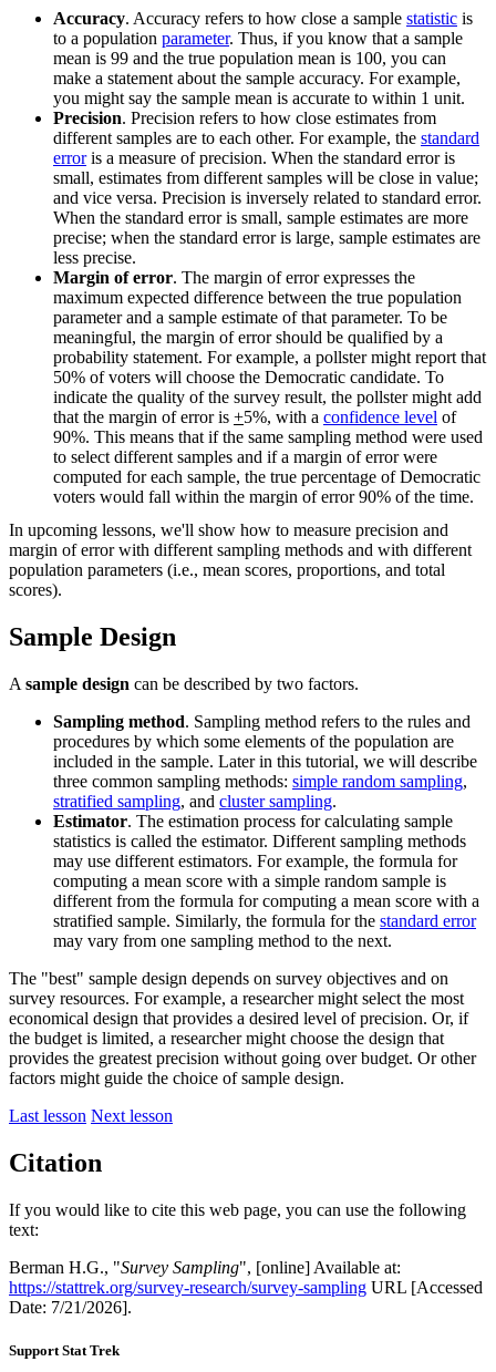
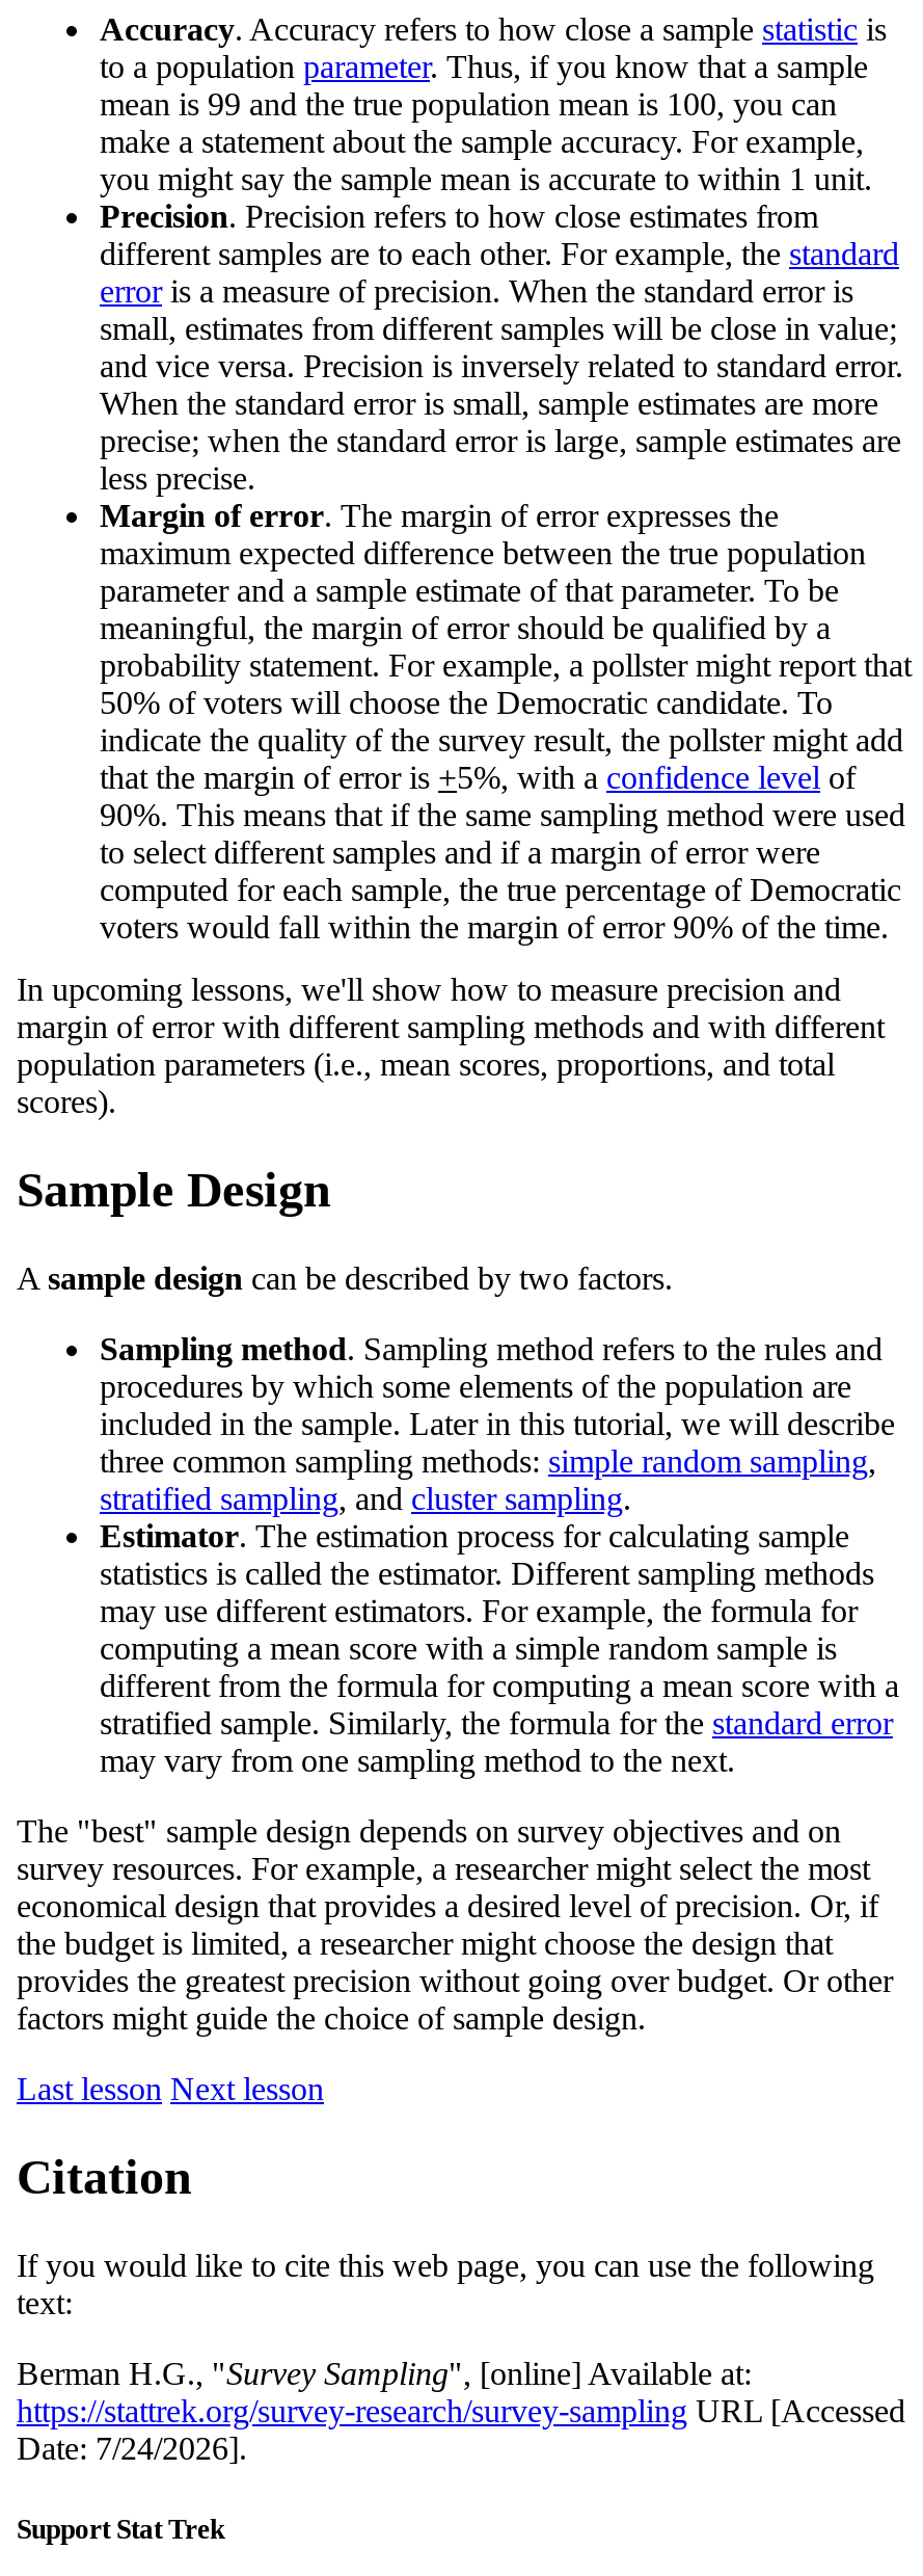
[9,1298,132,1317] Date: 7/21/2026]. -> [17,2431,247,2466] Date: 7/24/2026].

